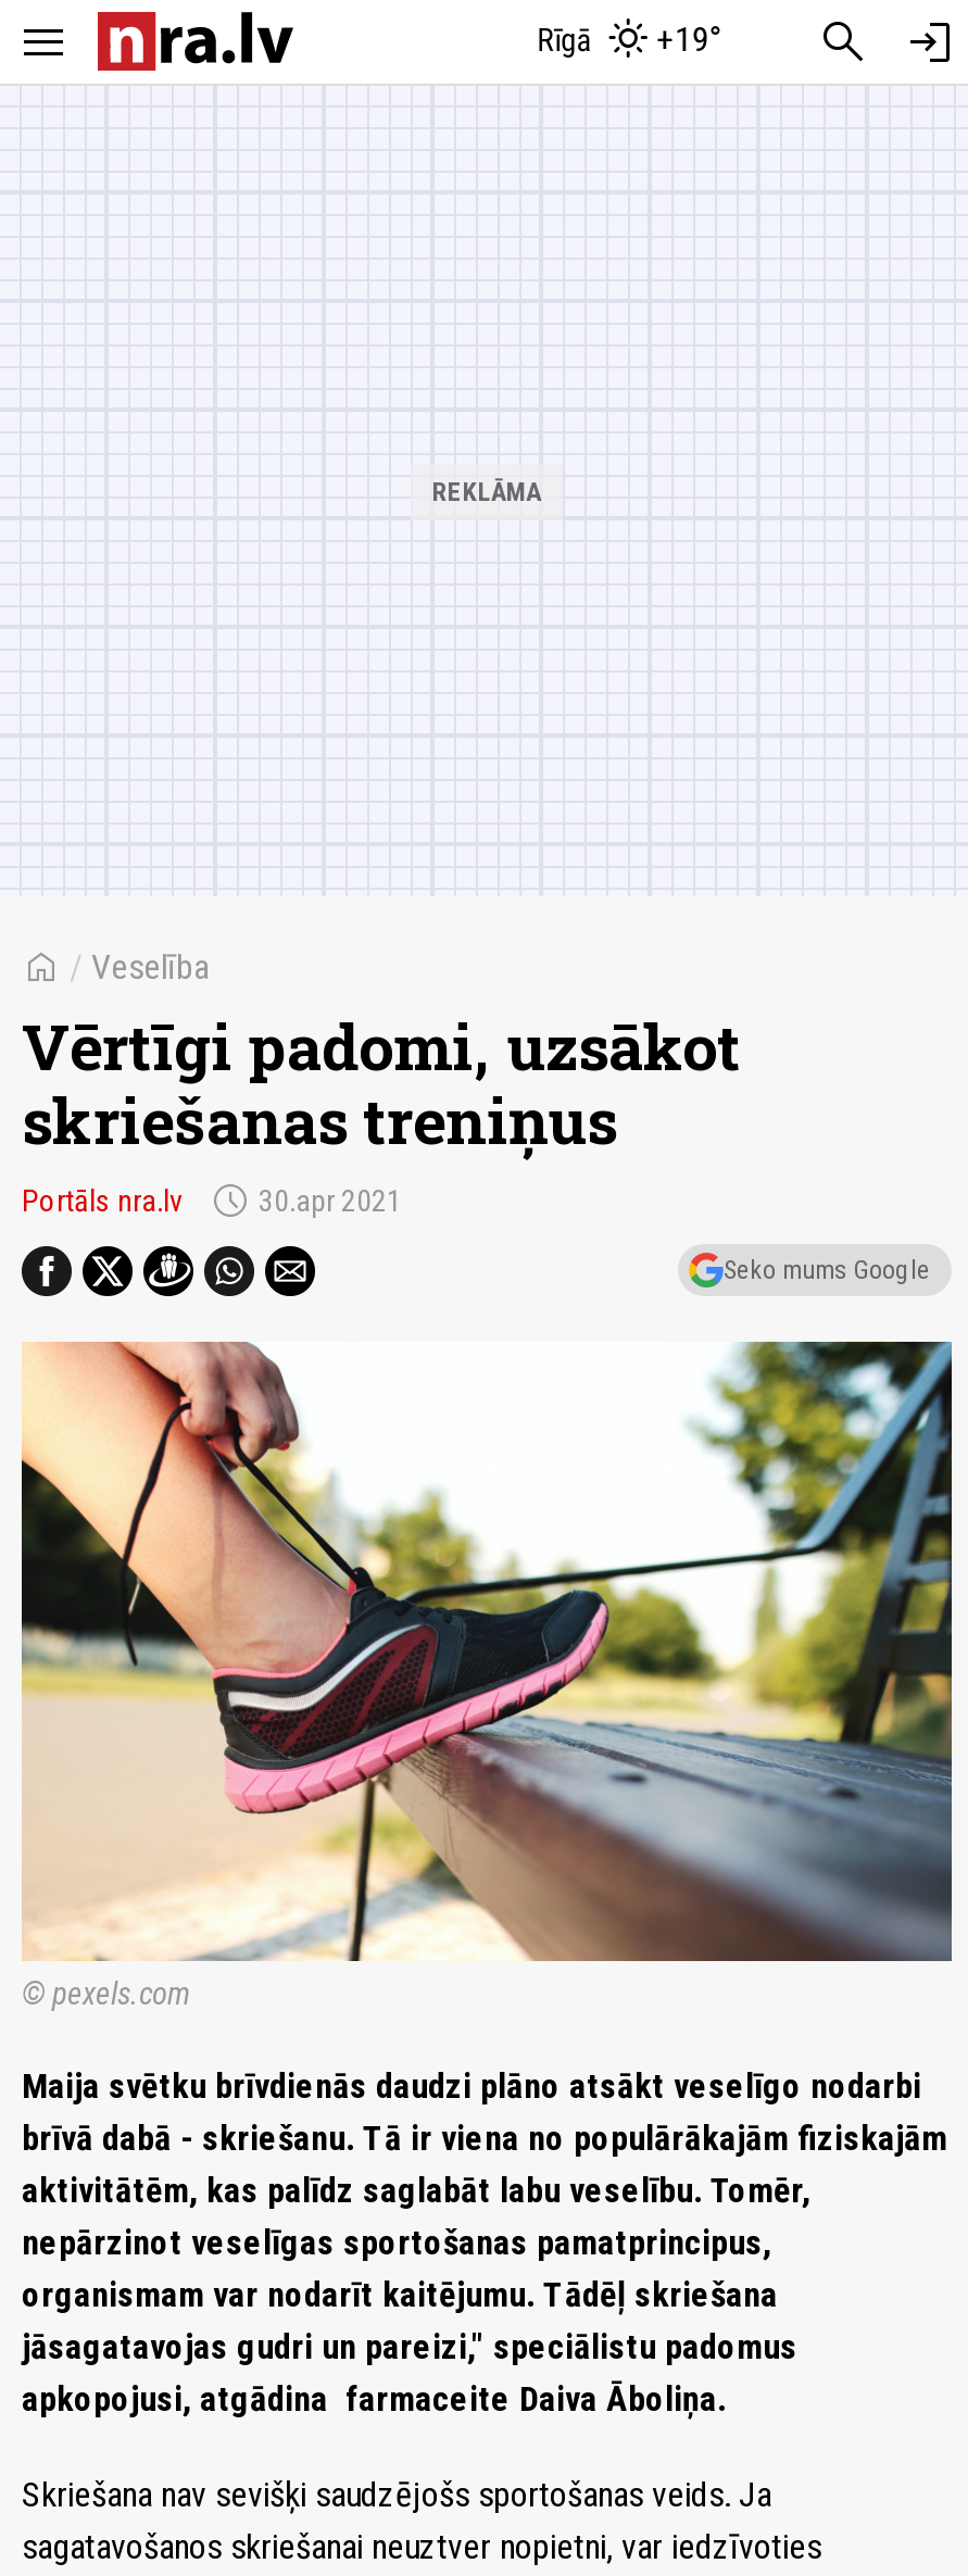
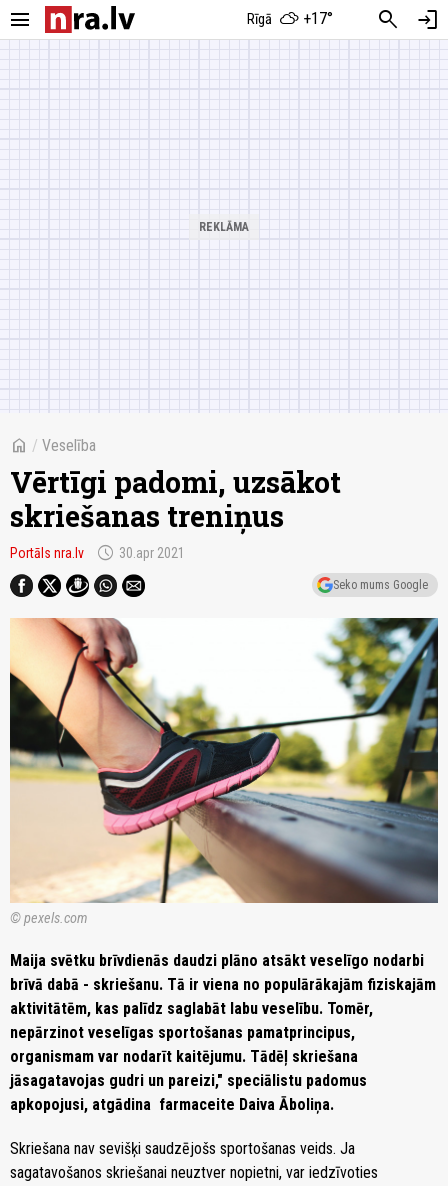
[537,18,722,60] Rīgā +19° -> [247,9,333,28] Rīgā +17°

